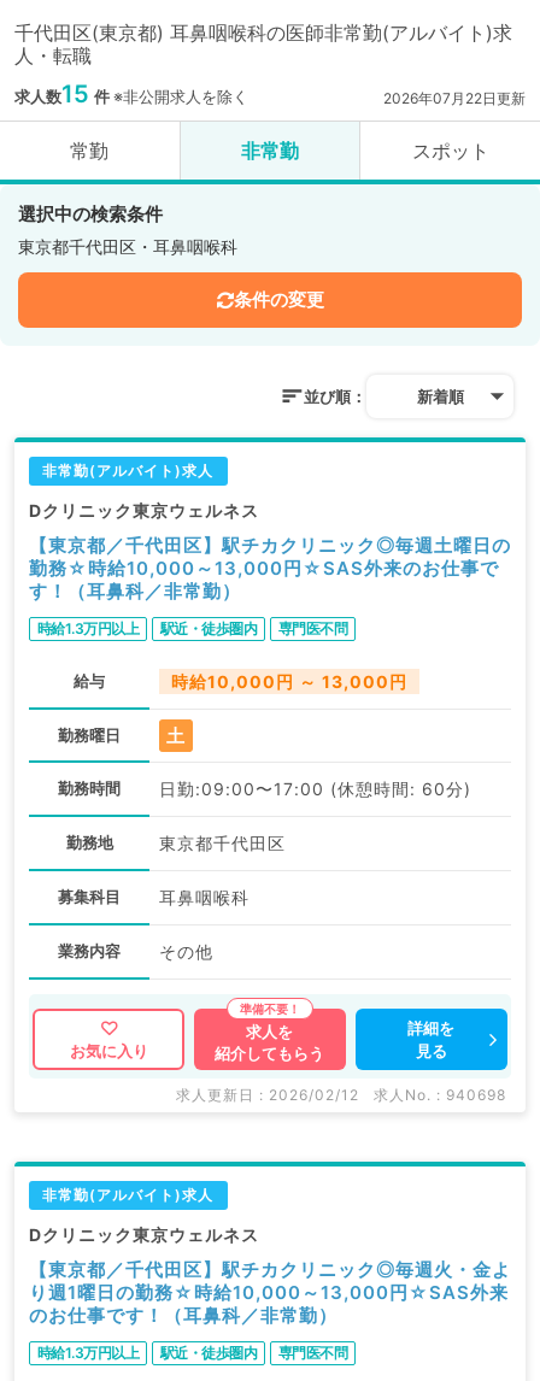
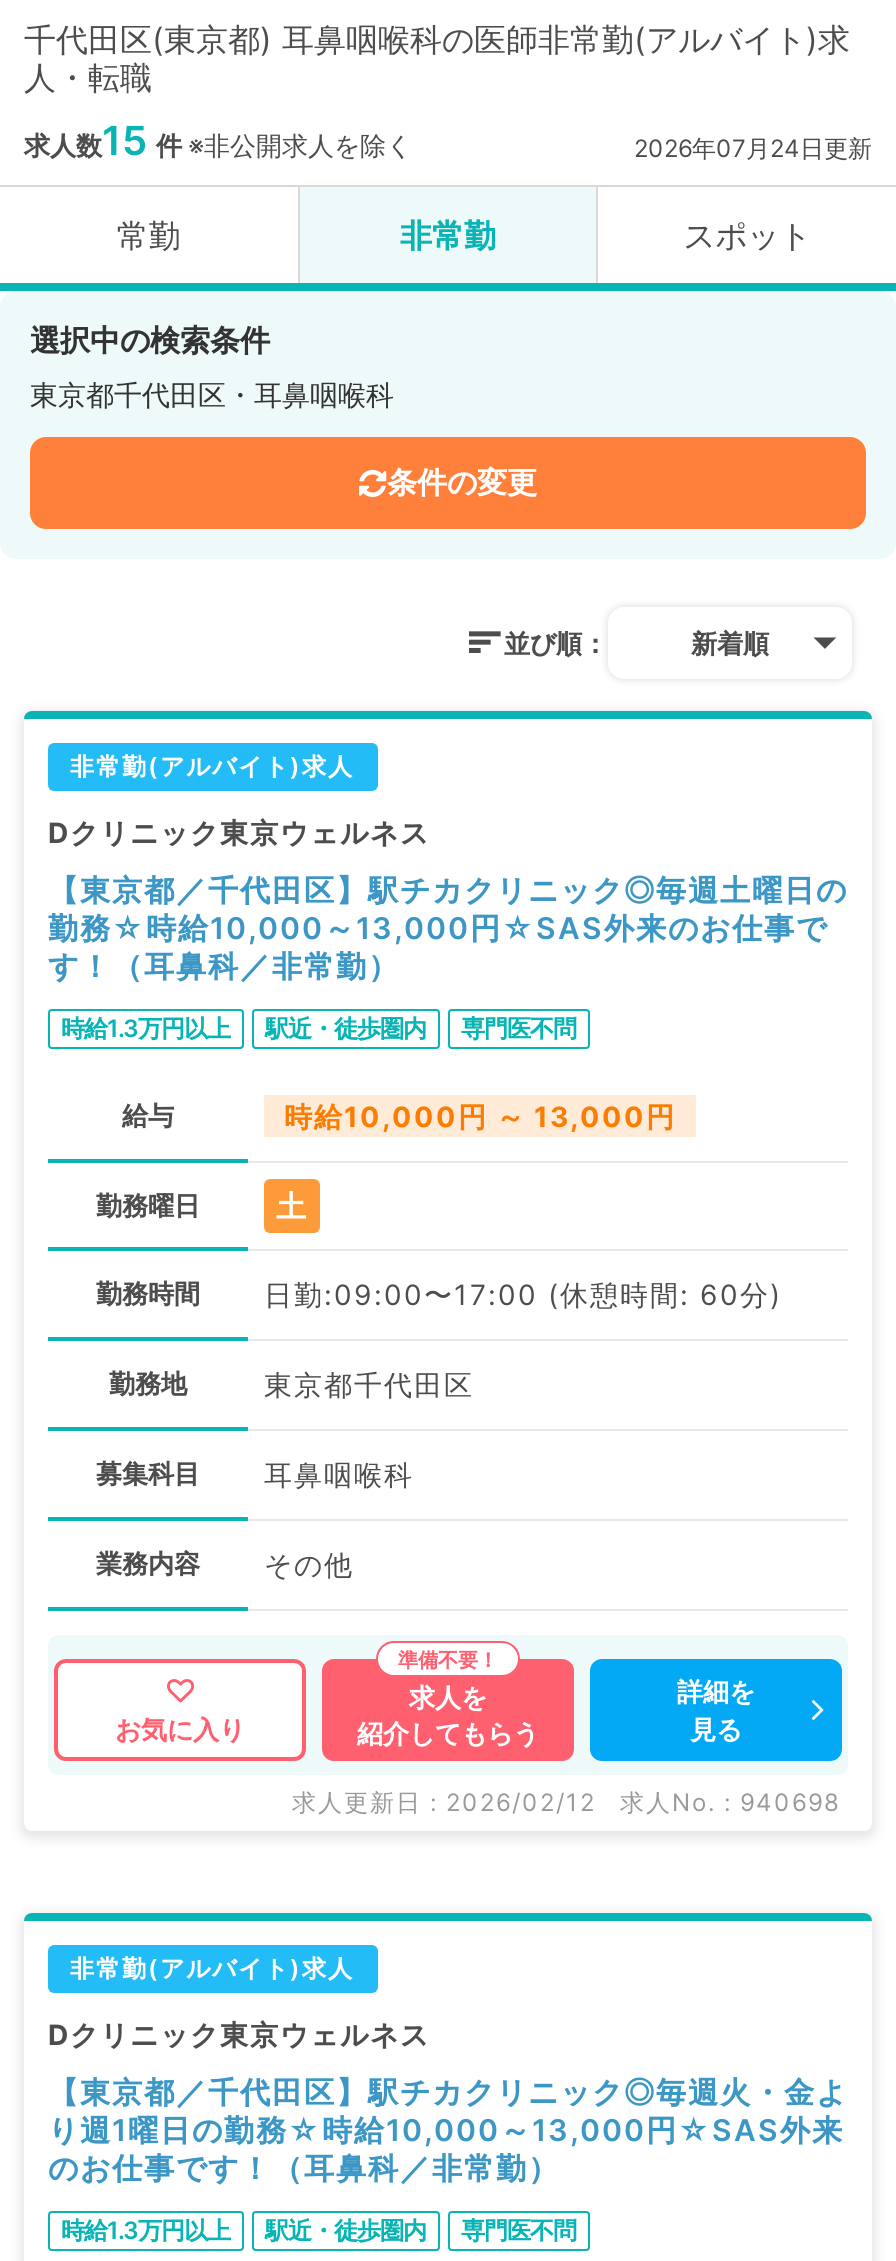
[383,89,526,107] 2026年07月22日更新 -> [634,133,872,163] 2026年07月24日更新

